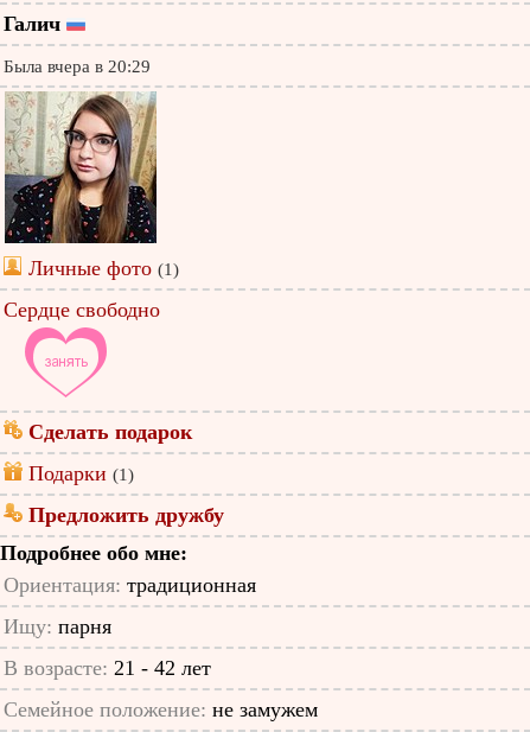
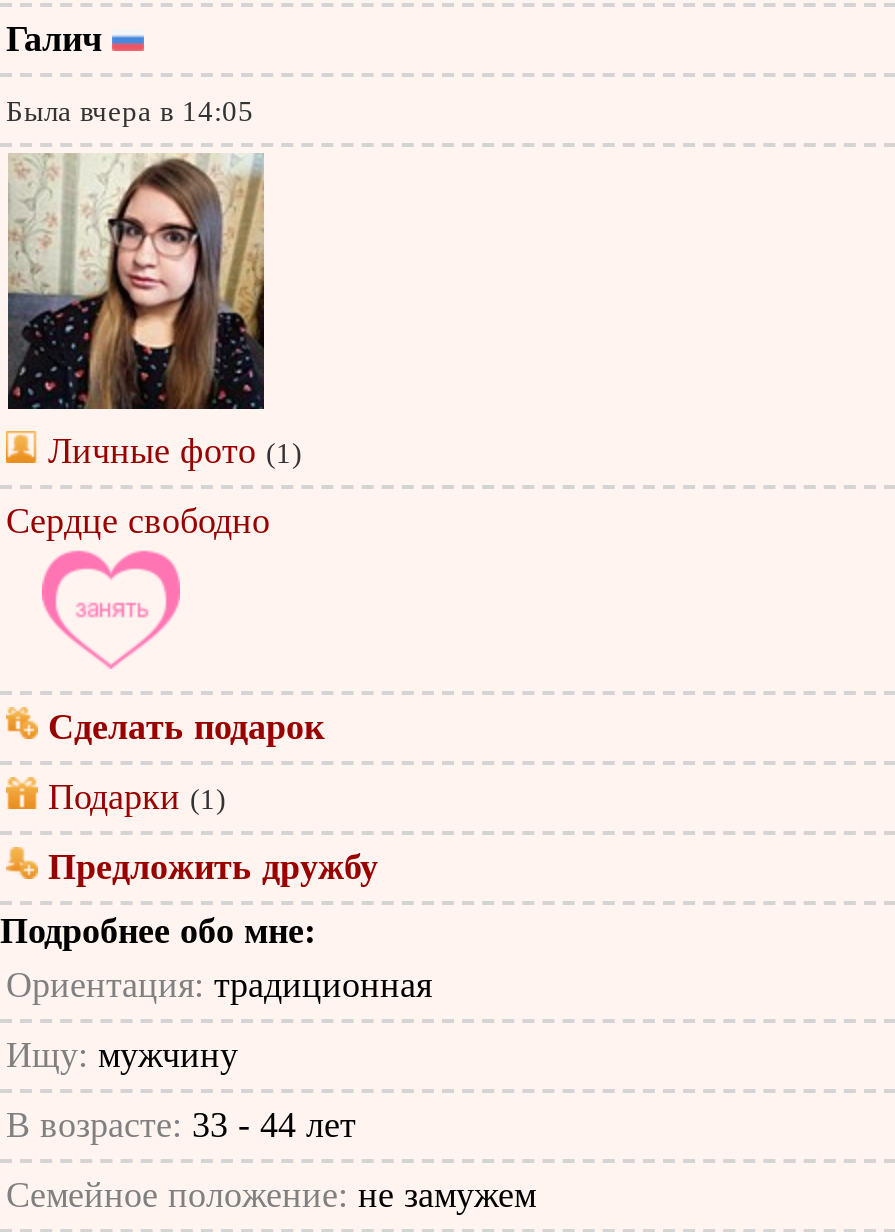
[4,57,151,76] Была вчера в 20:29 -> [6,95,254,127] Была вчера в 14:05
[4,615,111,638] Ищу: парня -> [6,1035,238,1075] Ищу: мужчину
[4,656,211,680] В возрасте: 21 - 42 лет -> [6,1105,356,1145] В возрасте: 33 - 44 лет

